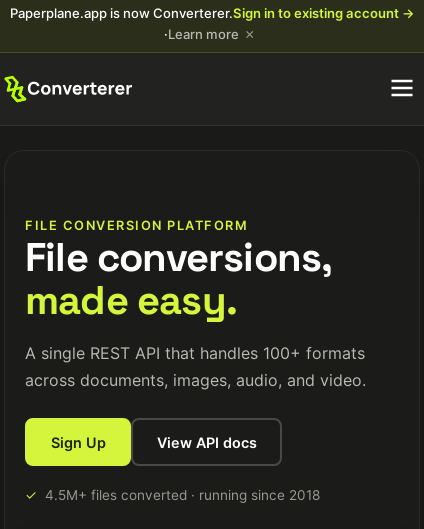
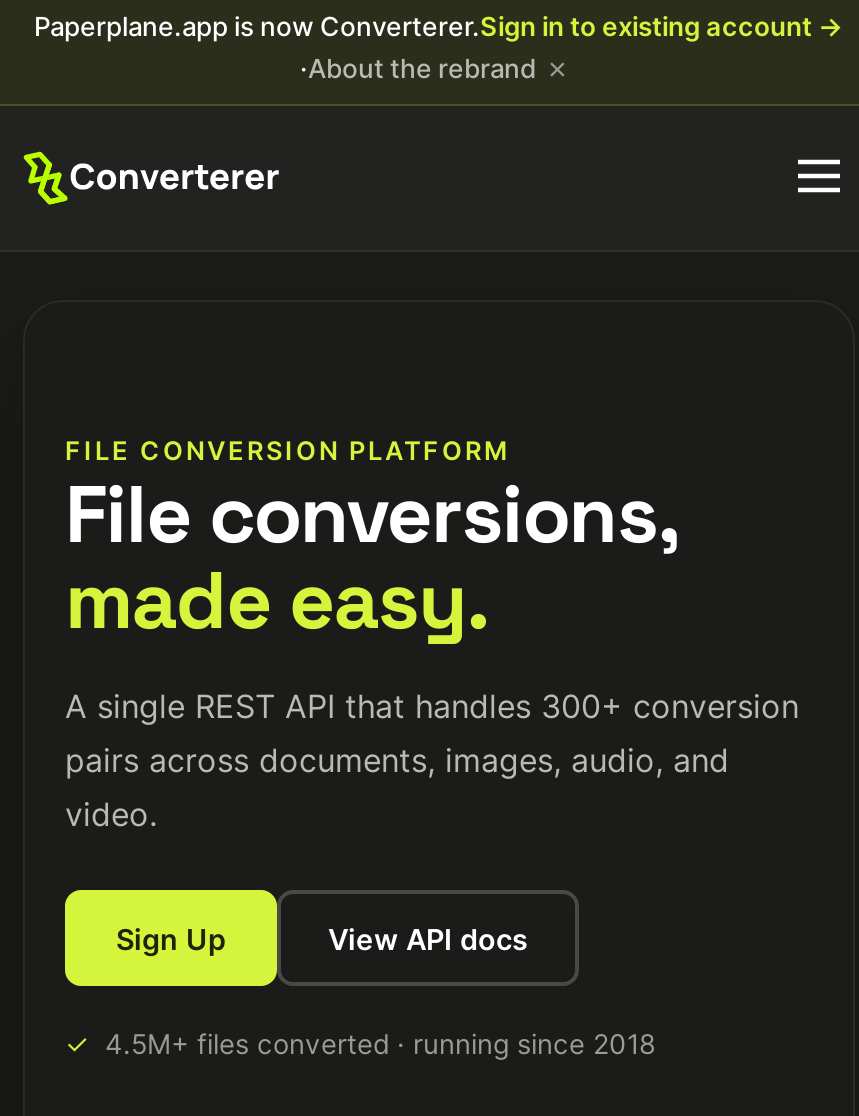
[164,25,254,42] ·Learn more × -> [300,51,566,85] ·About the rebrand ×
[25,343,366,390] A single REST API that handles 100+ formats | across documents, images, audio, and video. -> [65,686,799,834] A single REST API that handles 300+ conversion | pairs across documents, images, audio, and | video.

